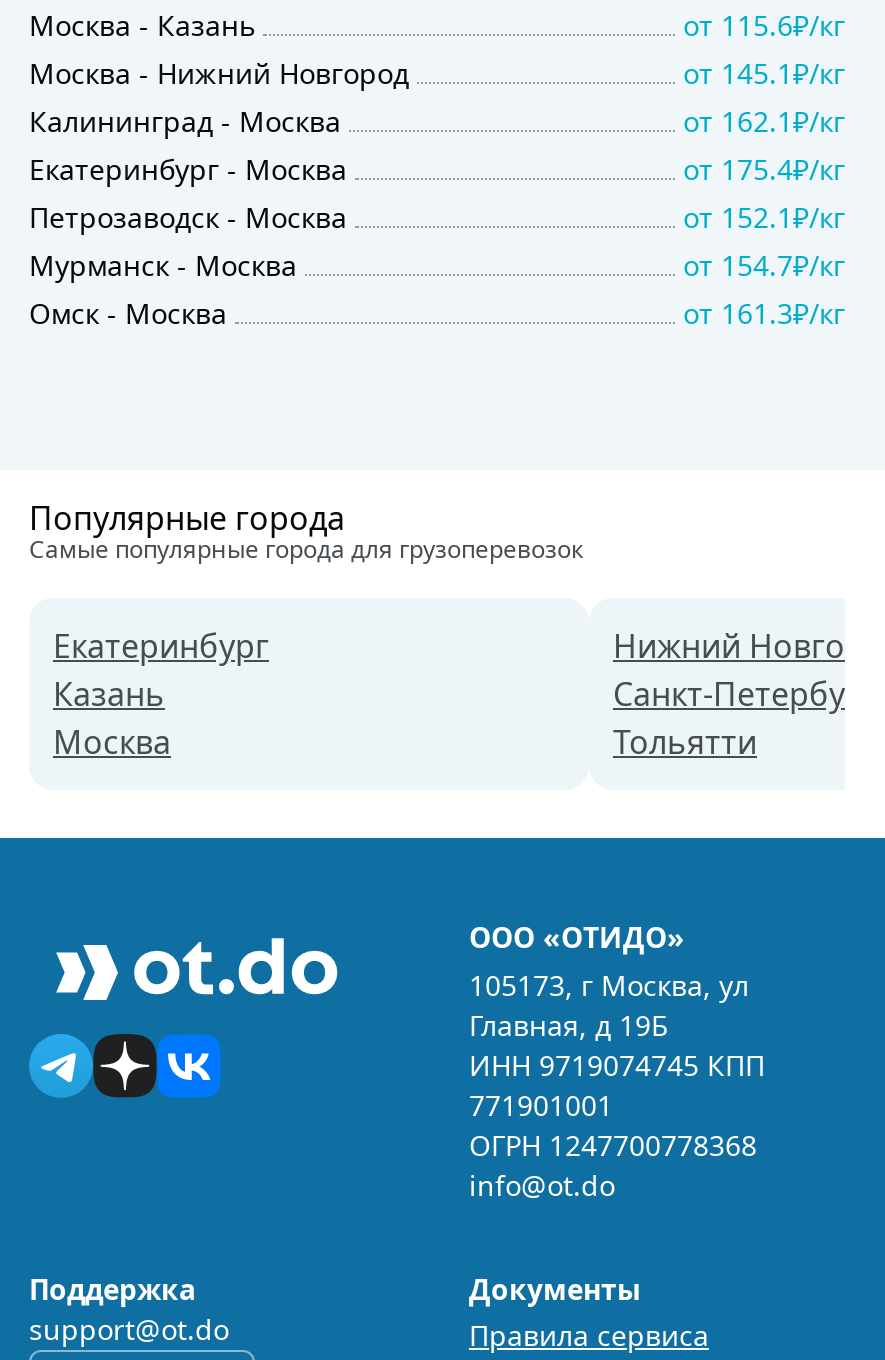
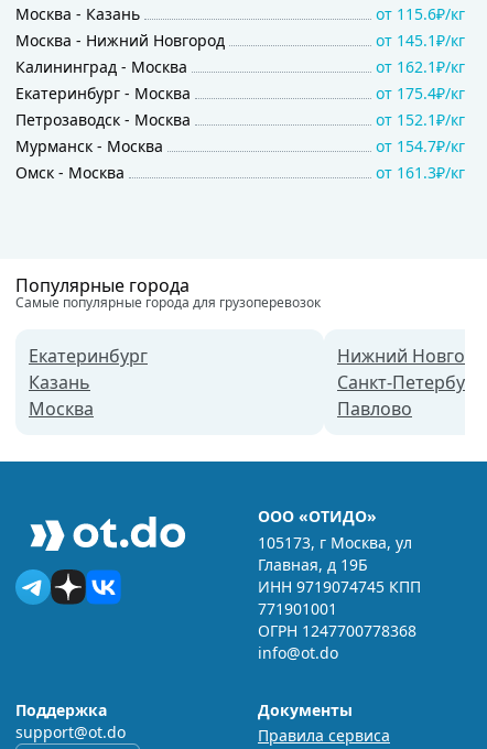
[613,721,757,765] Тольятти -> [337,397,412,421] Павлово

